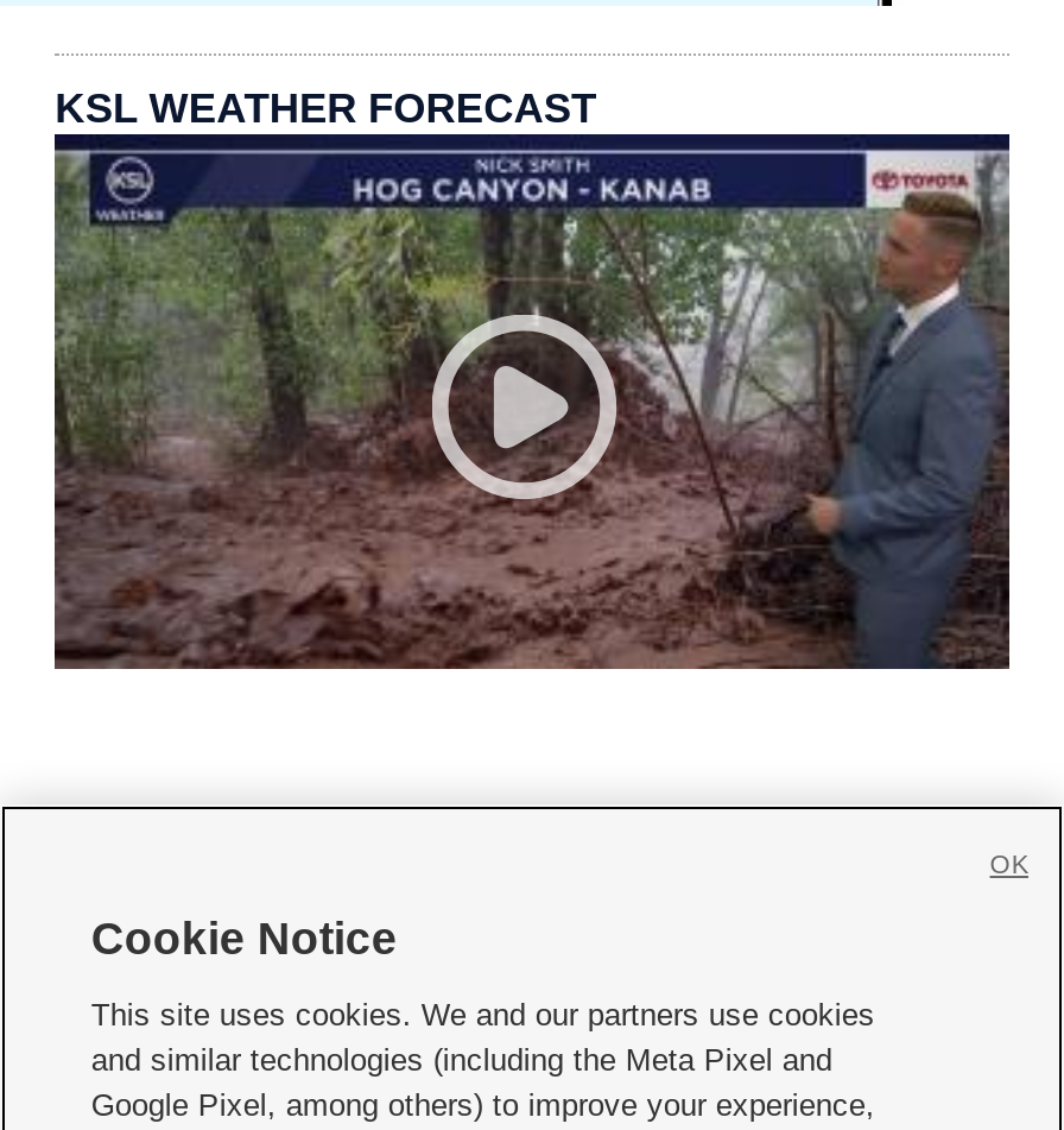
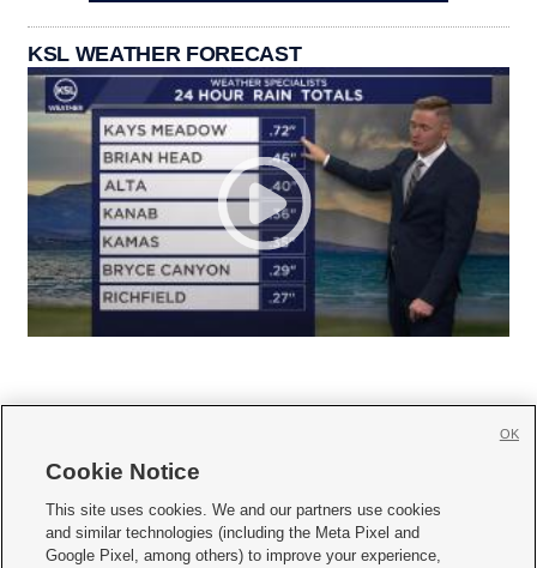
[55,133,1009,673] [image] -> [28,66,509,338] [image]

